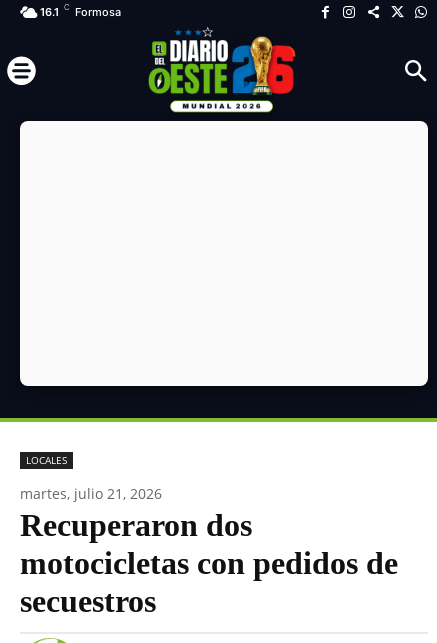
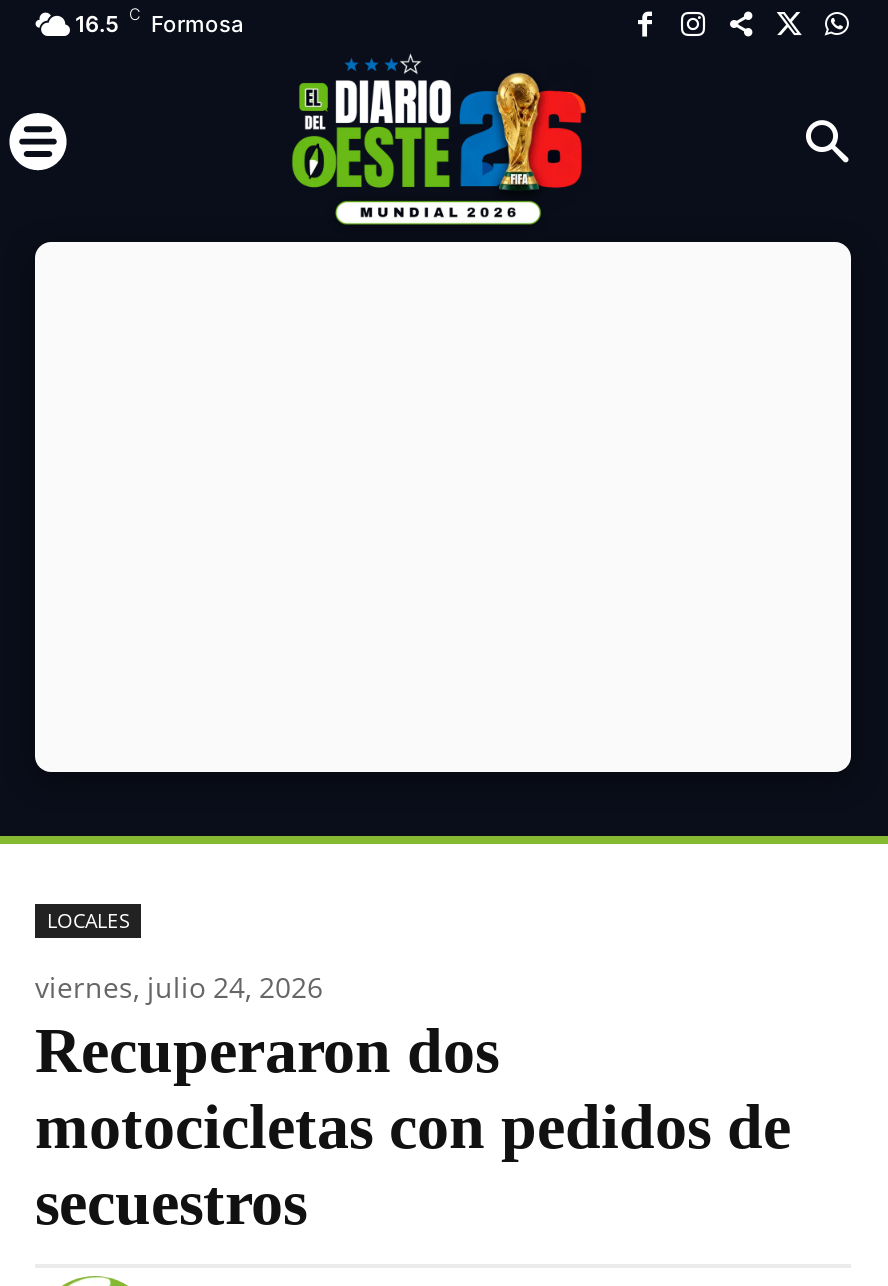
[40,2,121,19] 16.1 C Formosa -> [75,4,243,38] 16.5 C Formosa
[20,484,162,503] martes, julio 21, 2026 -> [35,969,323,1007] viernes, julio 24, 2026

